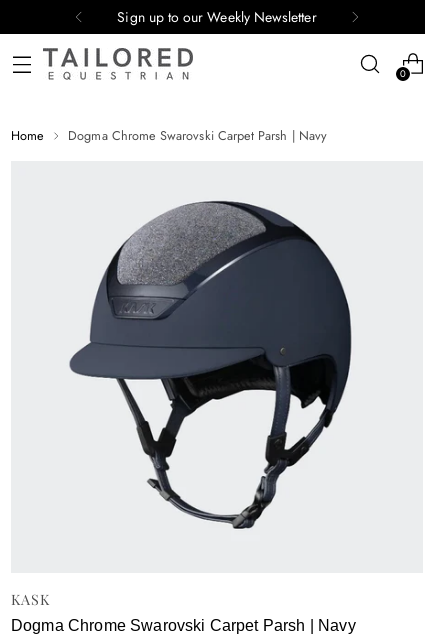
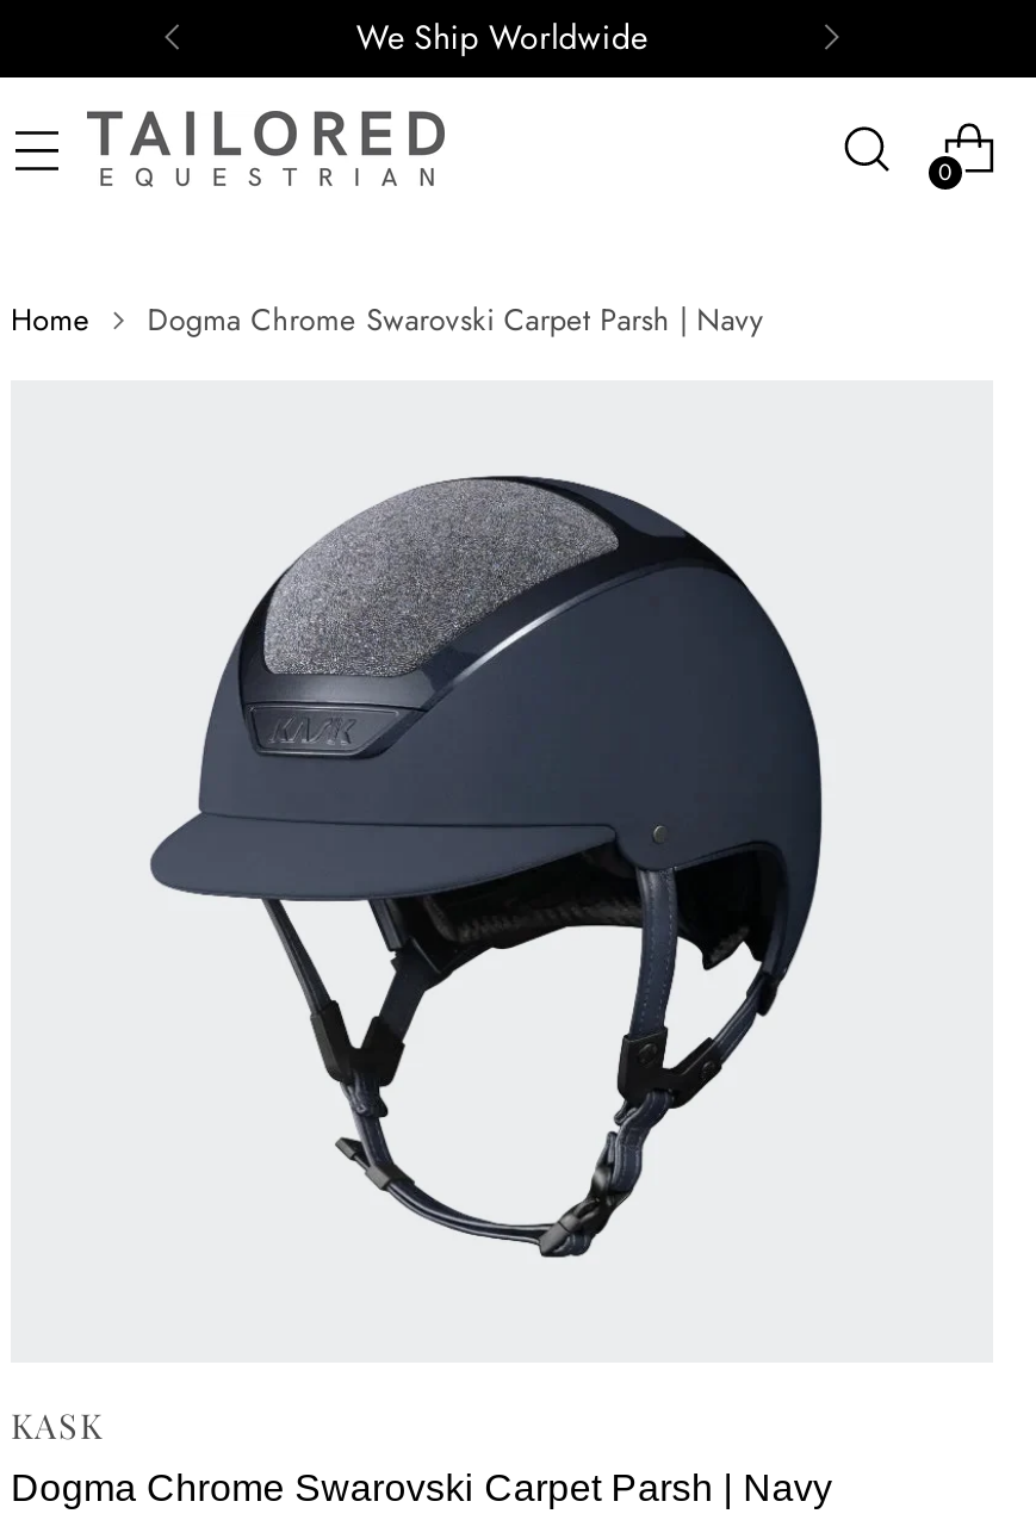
[117,6,317,26] Sign up to our Weekly Newsletter -> [356,12,648,60] We Ship Worldwide

